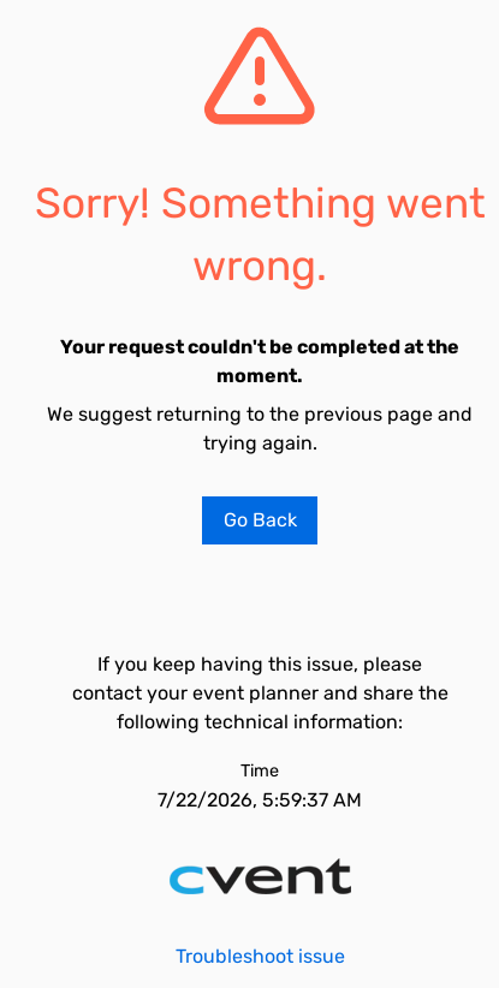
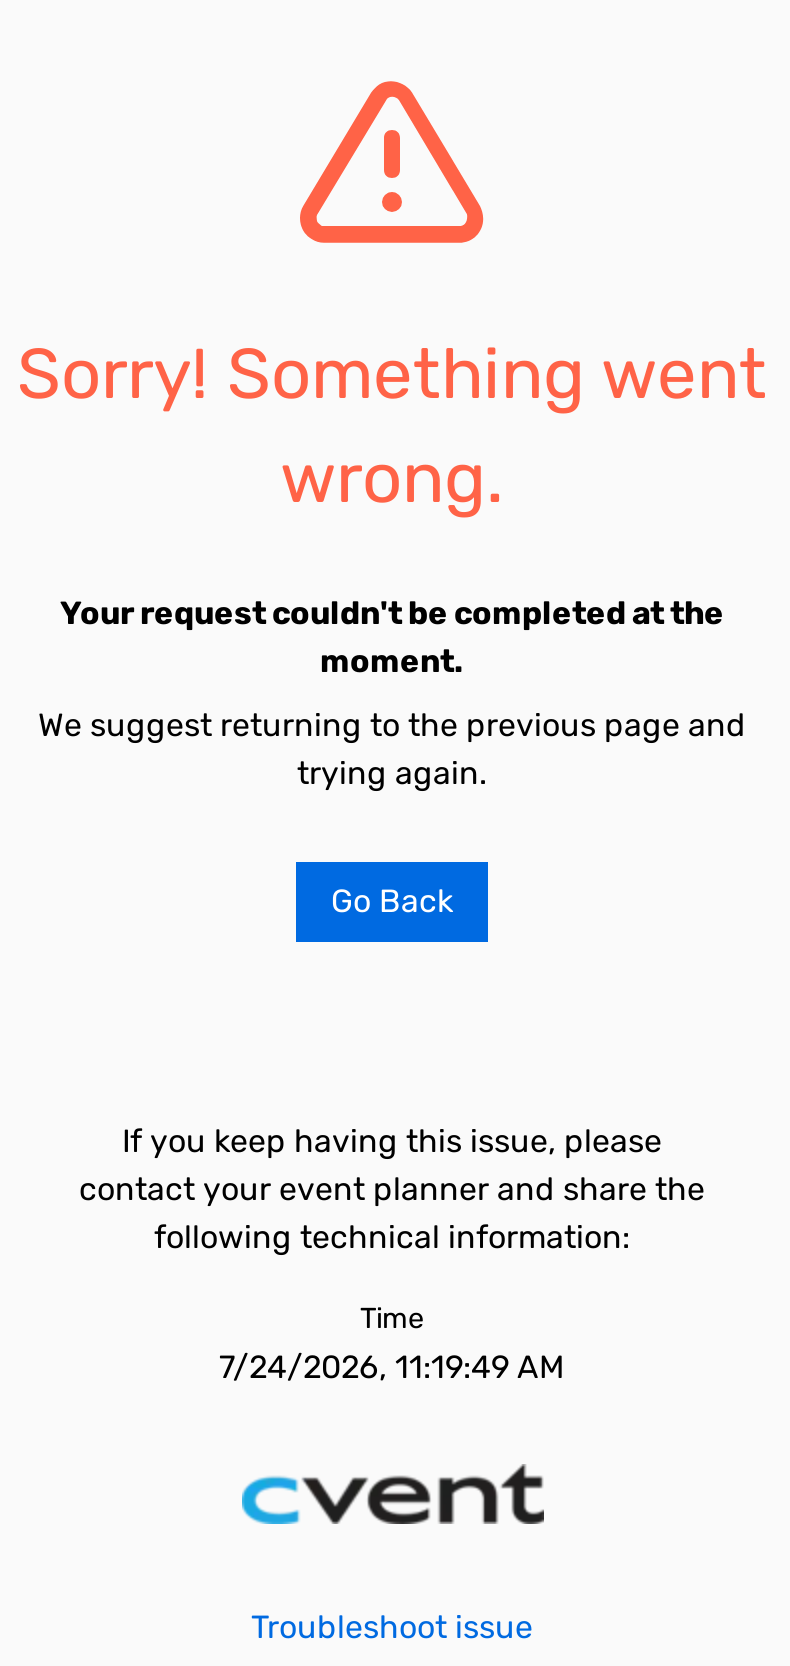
[158,788,362,811] 7/22/2026, 5:59:37 AM -> [219,1348,565,1386] 7/24/2026, 11:19:49 AM

